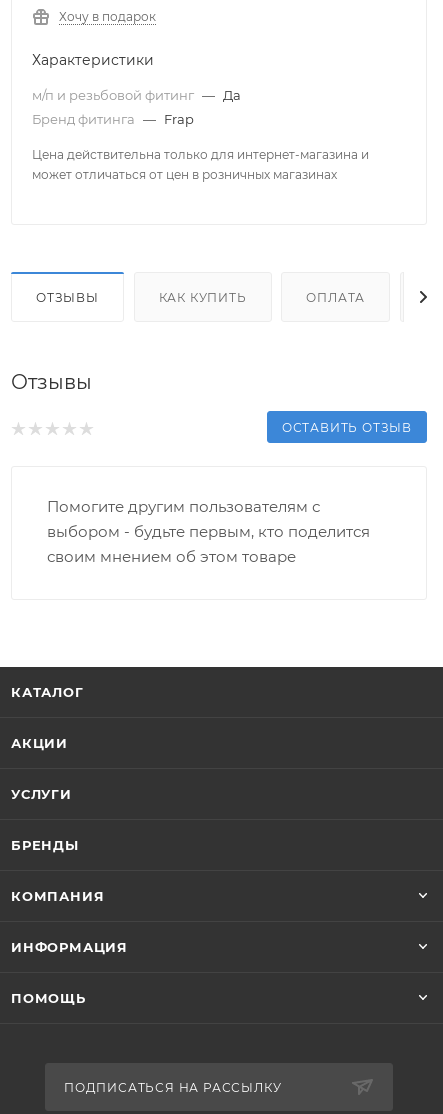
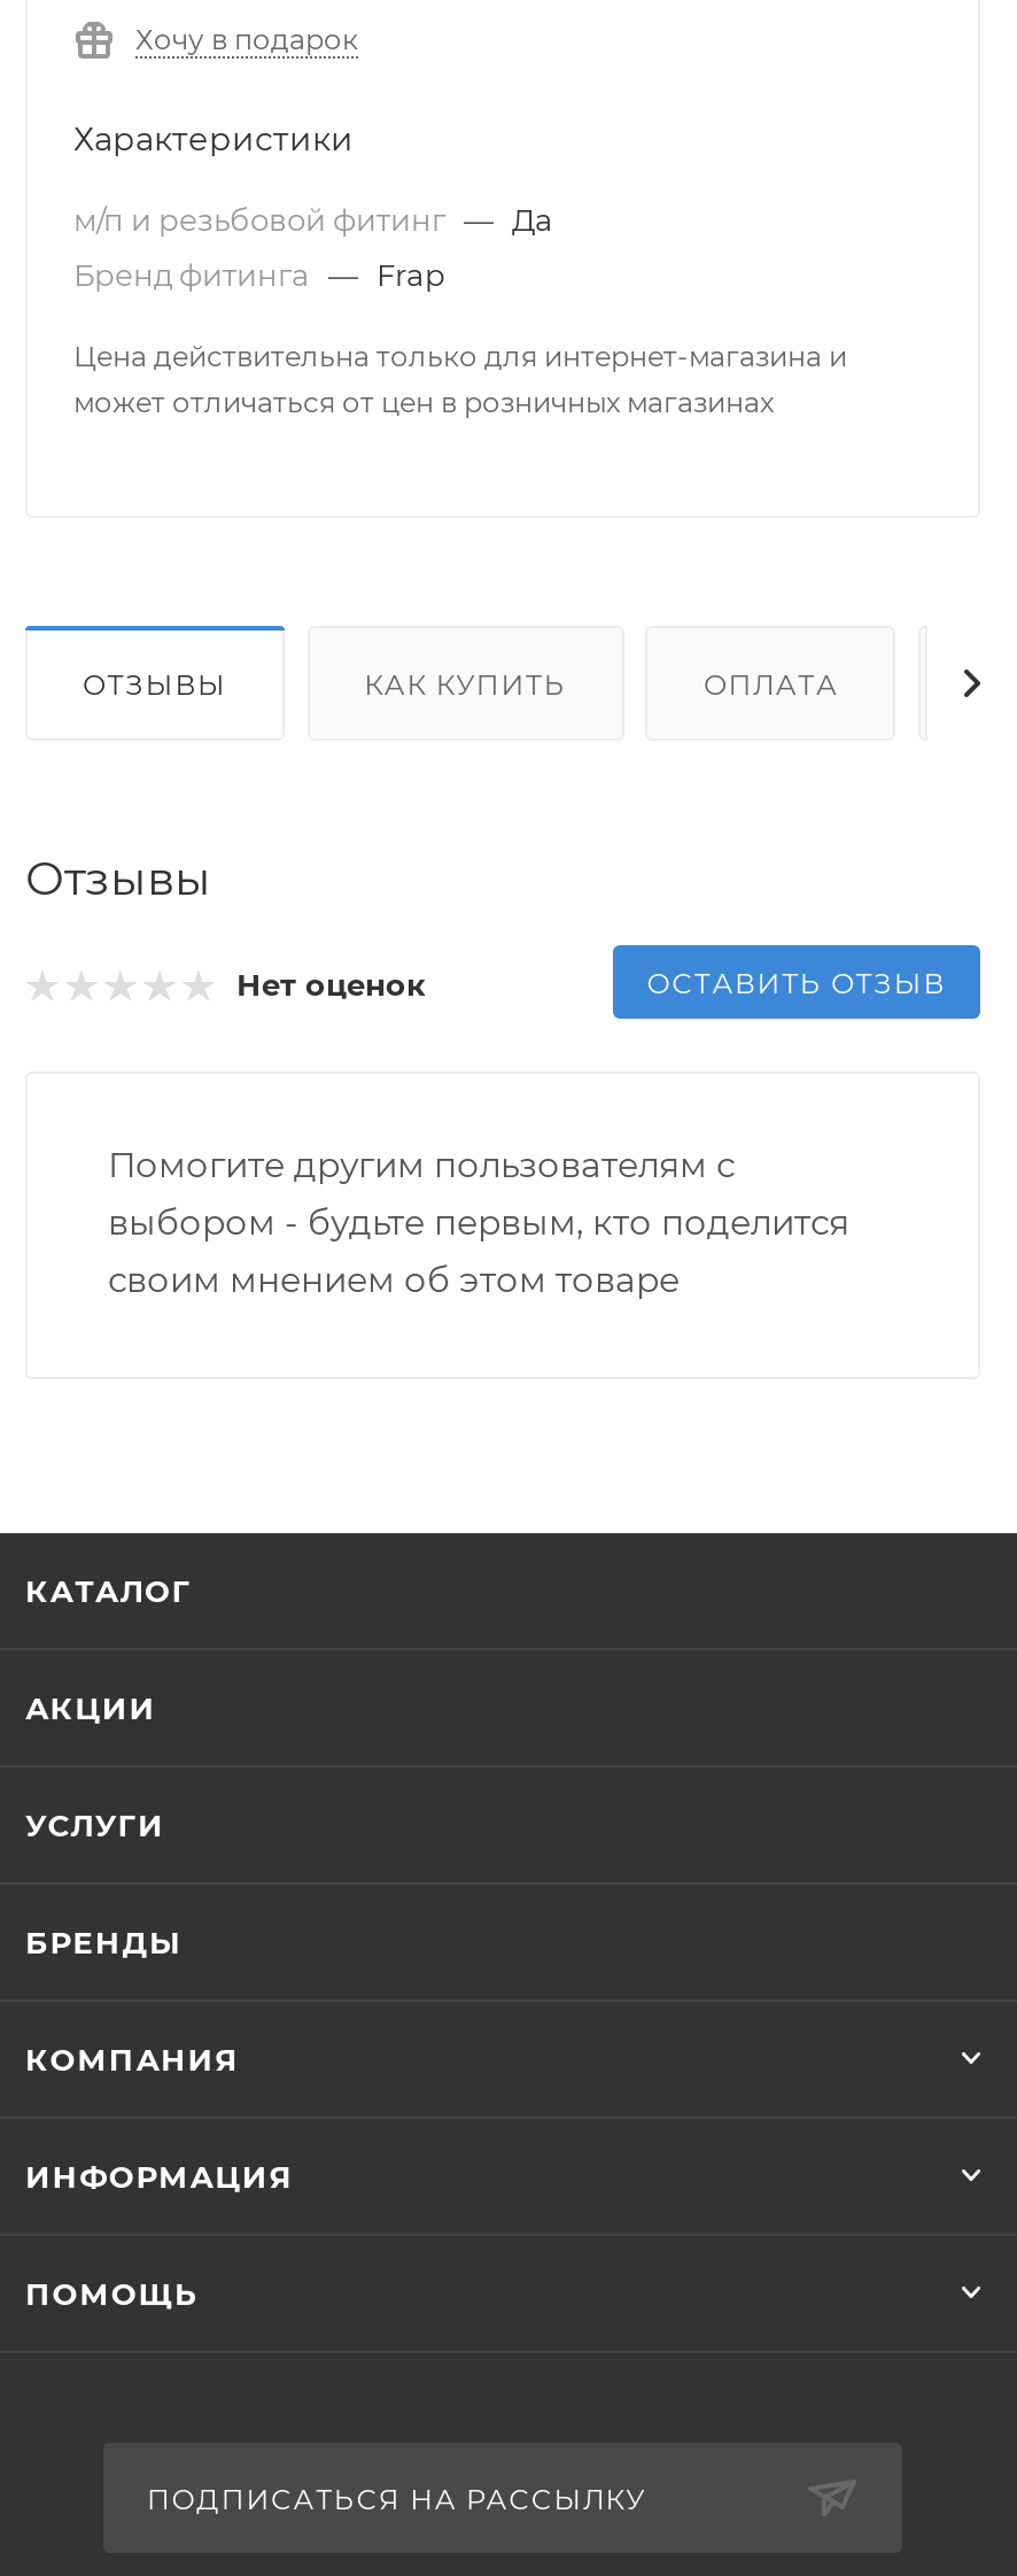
none -> [236,967,425,1004] Нет оценок

